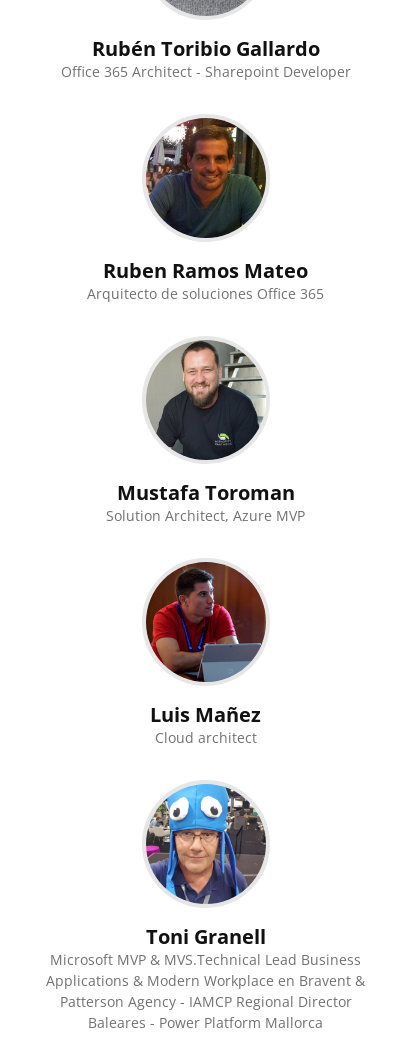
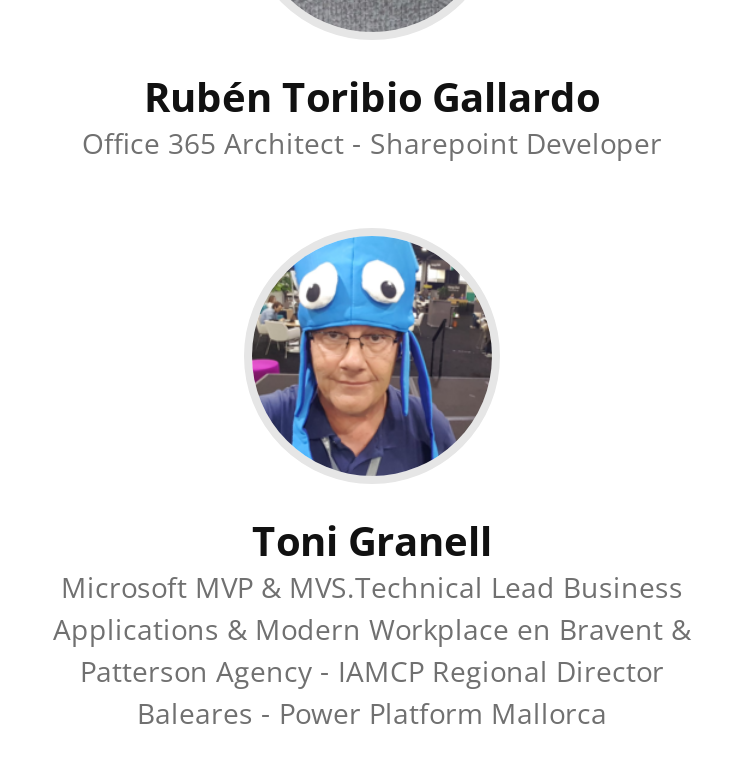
[87,117,324,303] [image] | Ruben Ramos Mateo | Arquitecto de soluciones Office 365 -> none
[106,339,305,525] [image] | Mustafa Toroman | Solution Architect, Azure MVP -> none
[144,560,268,747] [image] | Luis Mañez | Cloud architect -> none

